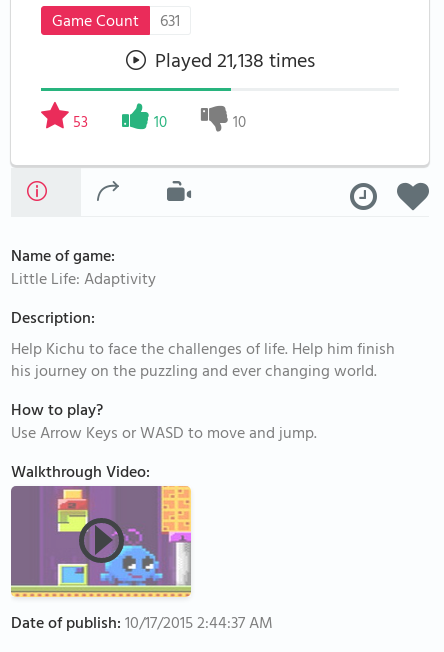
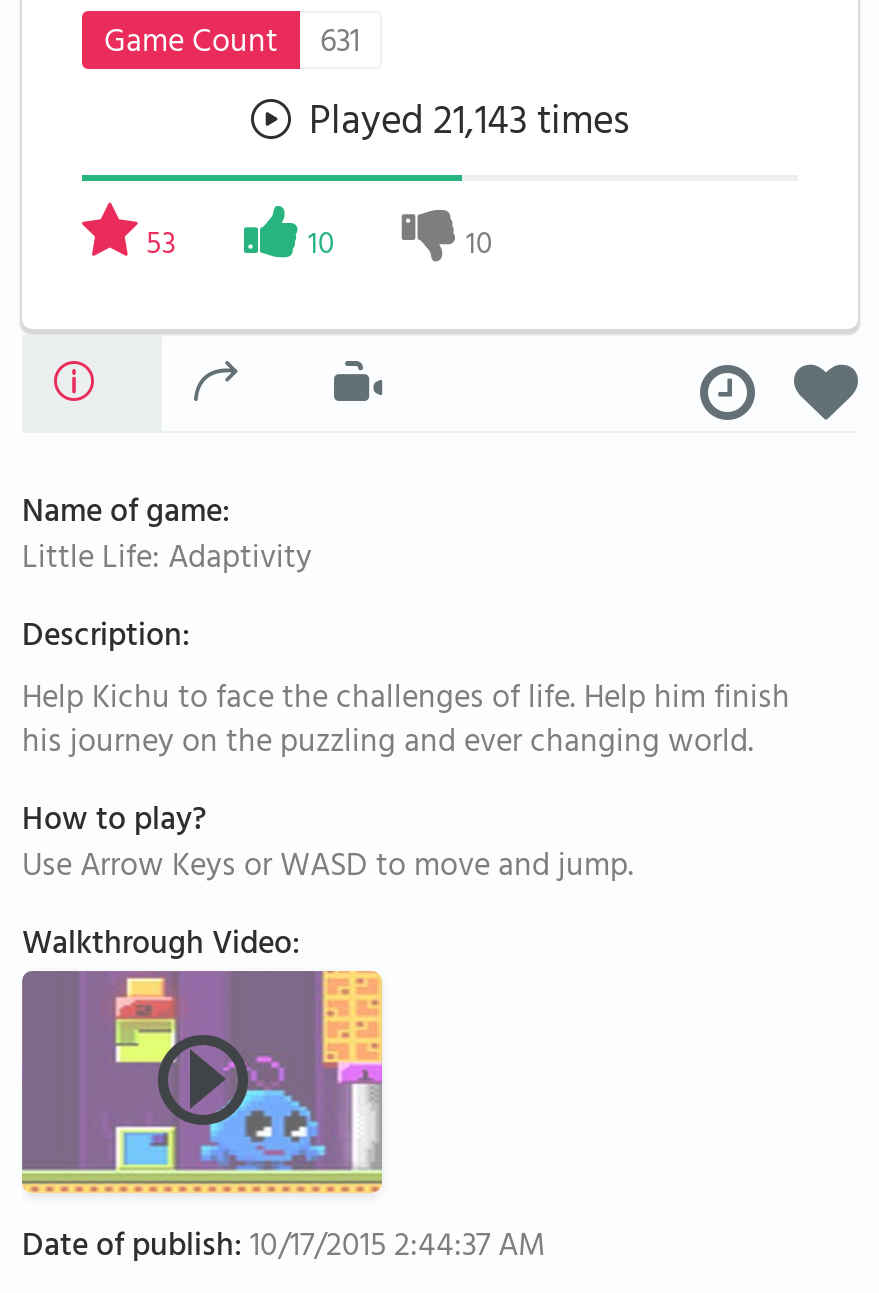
[149,45,314,82] Played 21,138 times -> [299,89,629,163] Played 21,143 times

